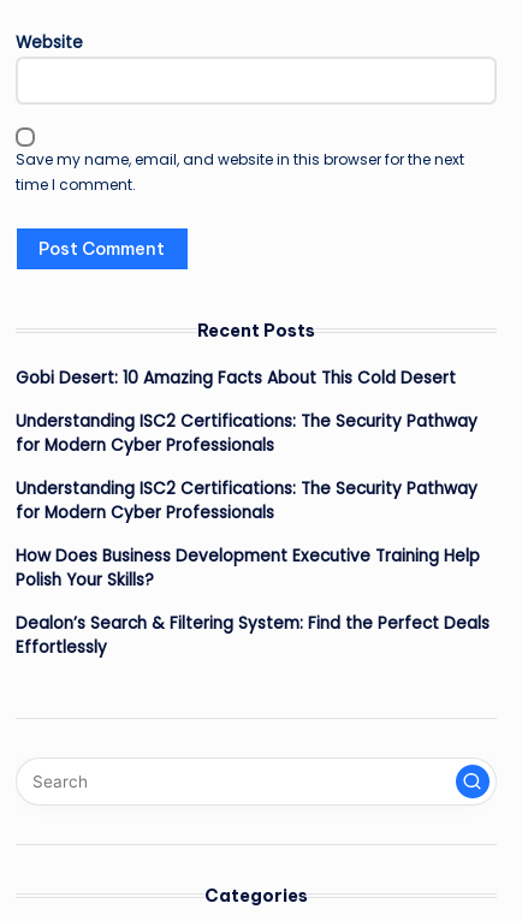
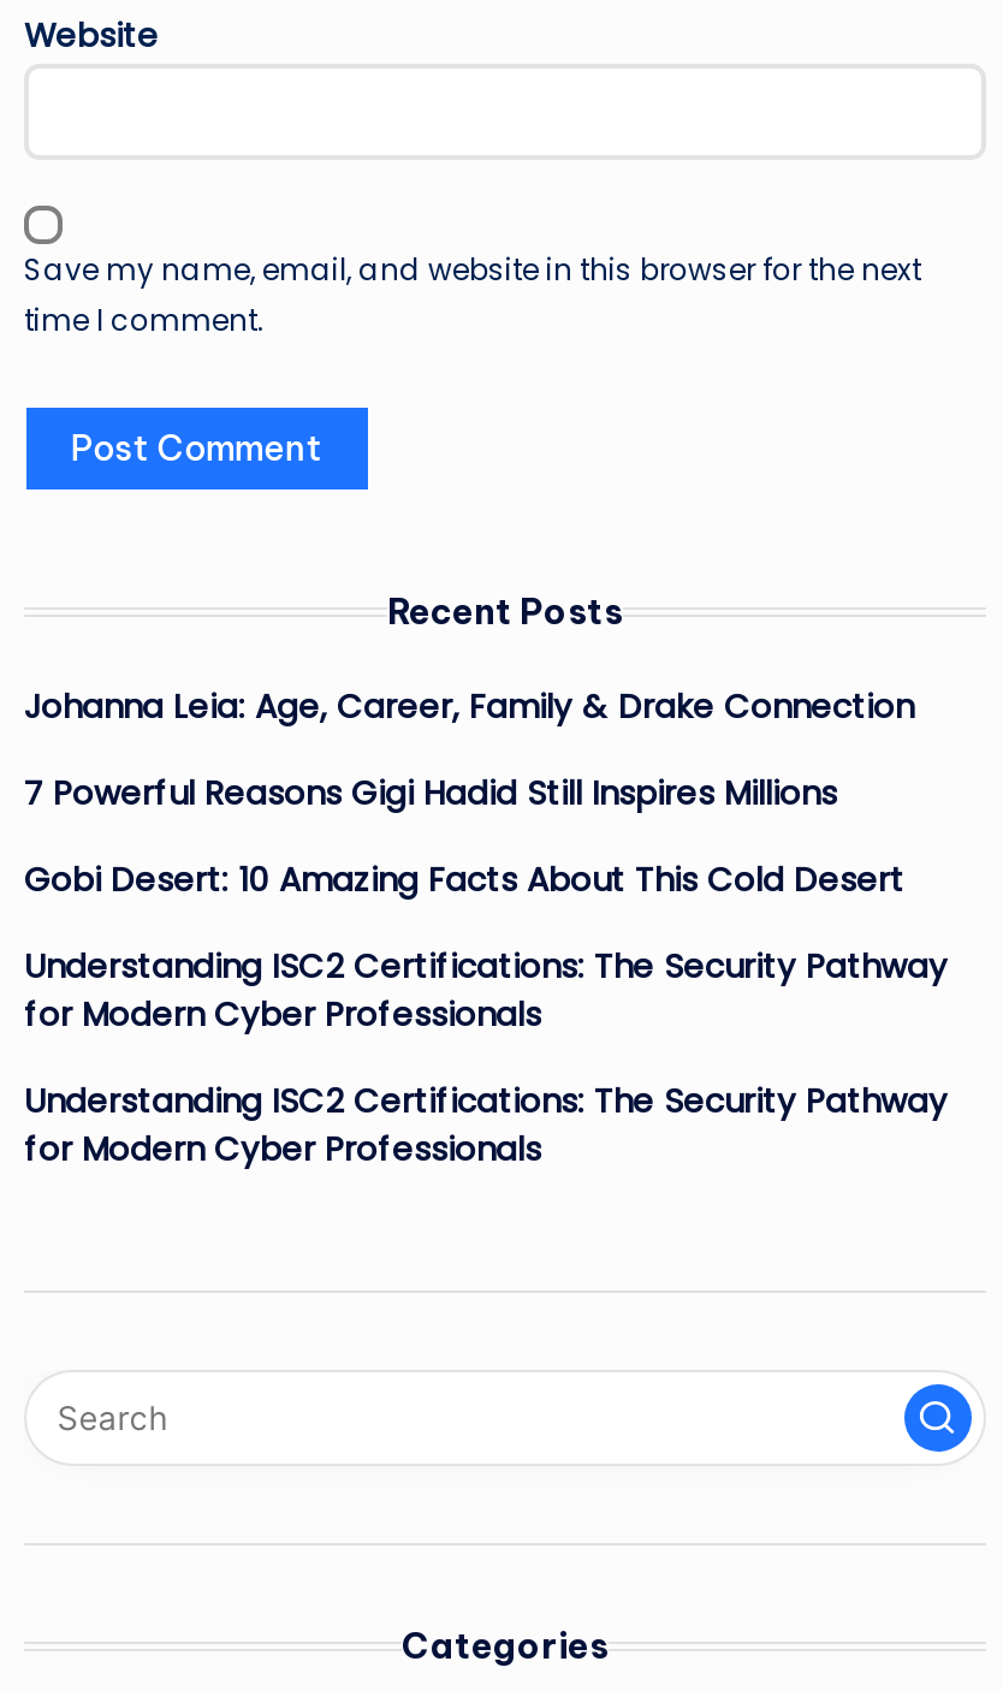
none -> [24,684,914,816] Johanna Leia: Age, Career, Family & Drake Connection | 7 Powerful Reasons Gigi Hadid Still Inspires Millions
moved [16,366,477,524] -> [24,857,948,1172]: Gobi Desert: 10 Amazing Facts About This Cold Desert | Understanding ISC2 Certifications: The Security Pathway | for Modern Cyber Professionals | Understanding ISC2 Certifications: The Security Pathway | for Modern Cyber Professionals
[16,544,490,659] How Does Business Development Executive Training Help | Polish Your Skills? | Dealon’s Search & Filtering System: Find the Perfect Deals | Effortlessly -> none

